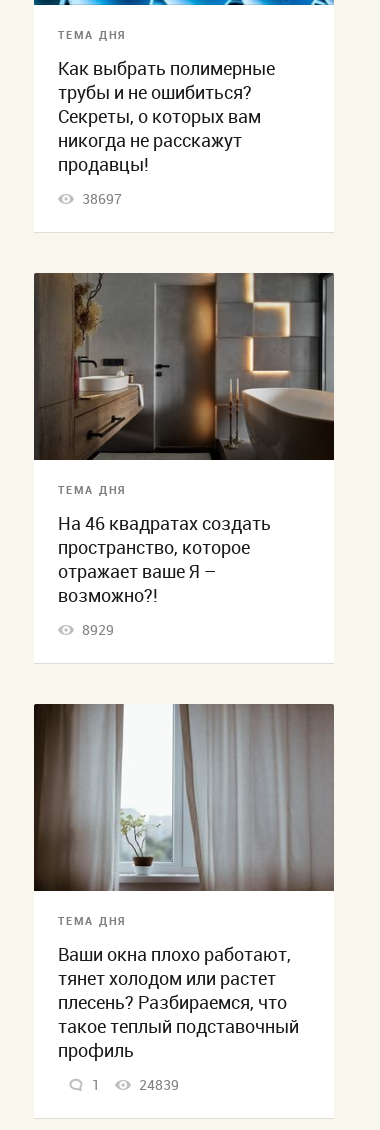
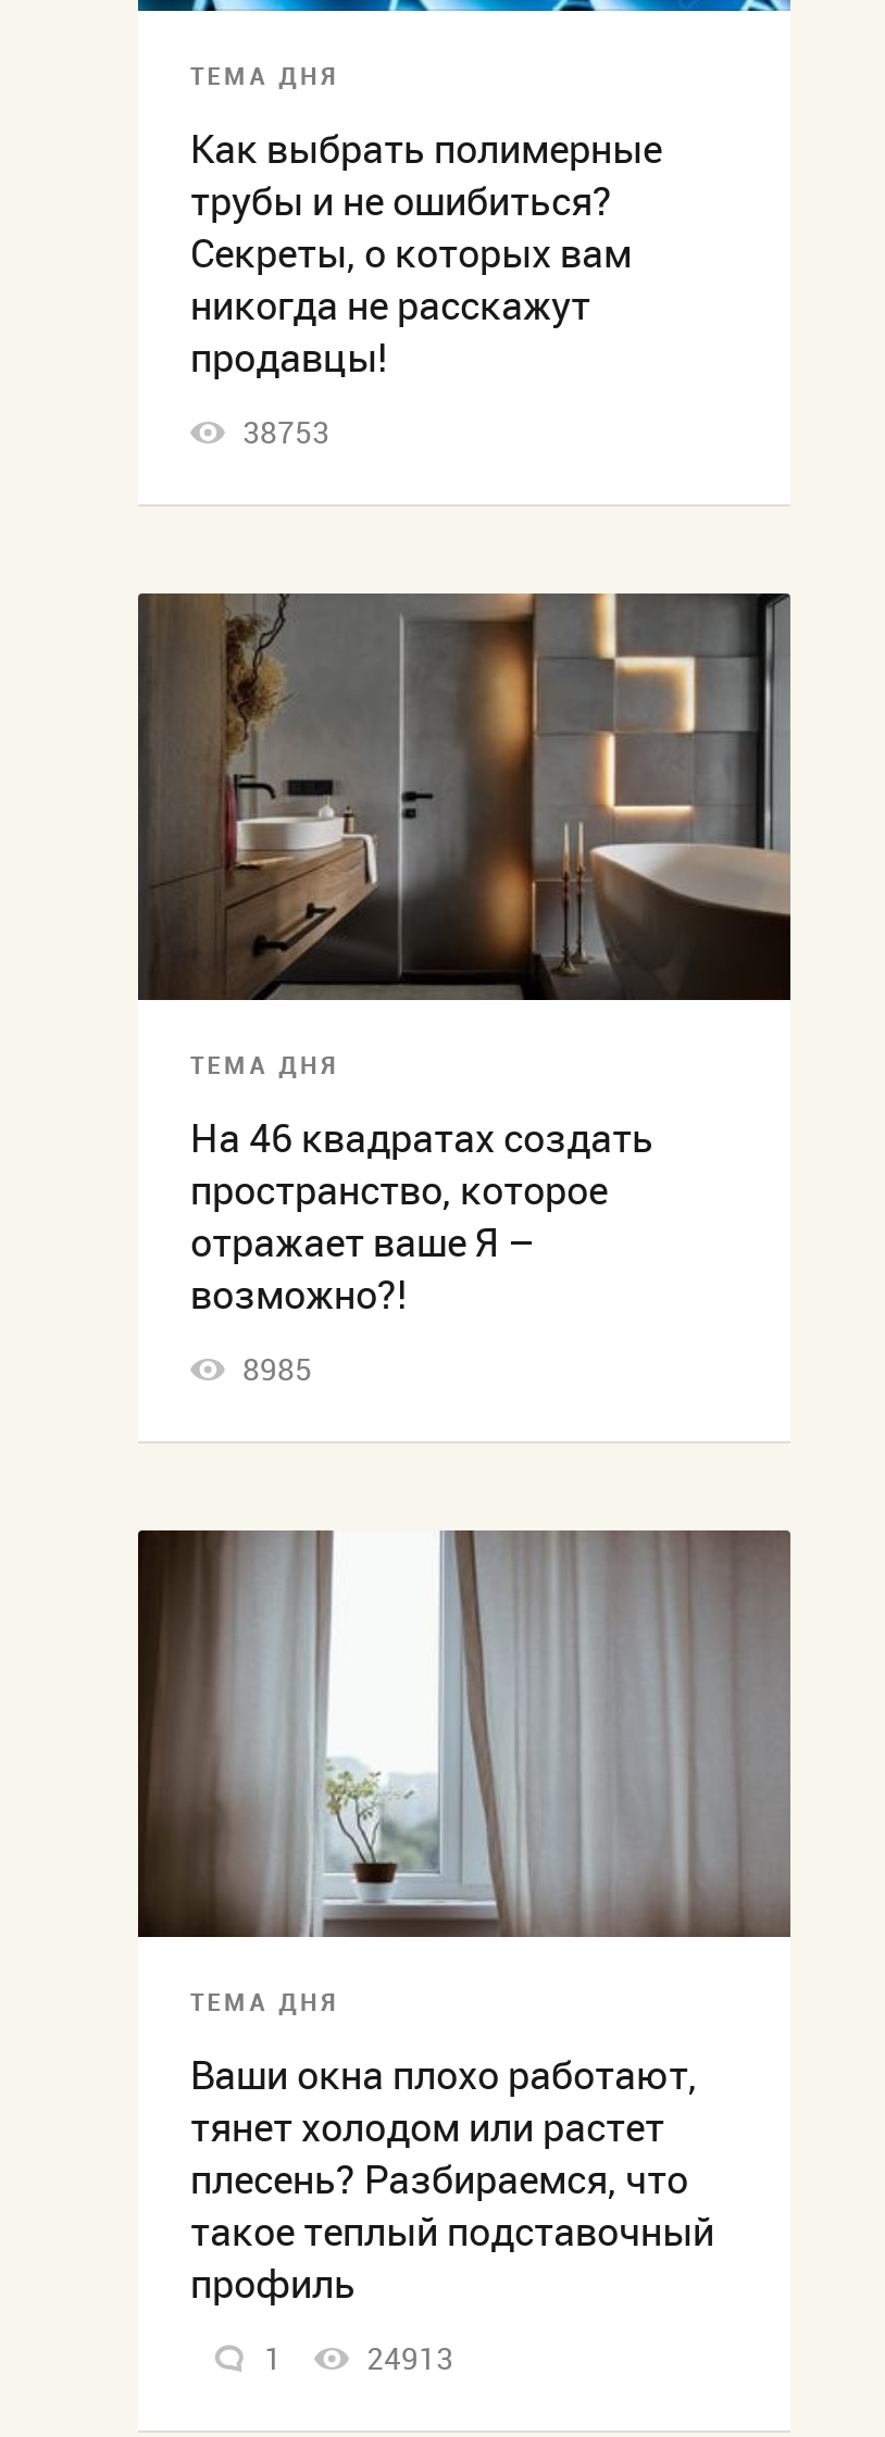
[82,191,122,207] 38697 -> [242,415,329,450] 38753
[82,622,114,638] 8929 -> [242,1352,312,1387] 8985
[139,1077,179,1093] 24839 -> [366,2341,453,2376] 24913

